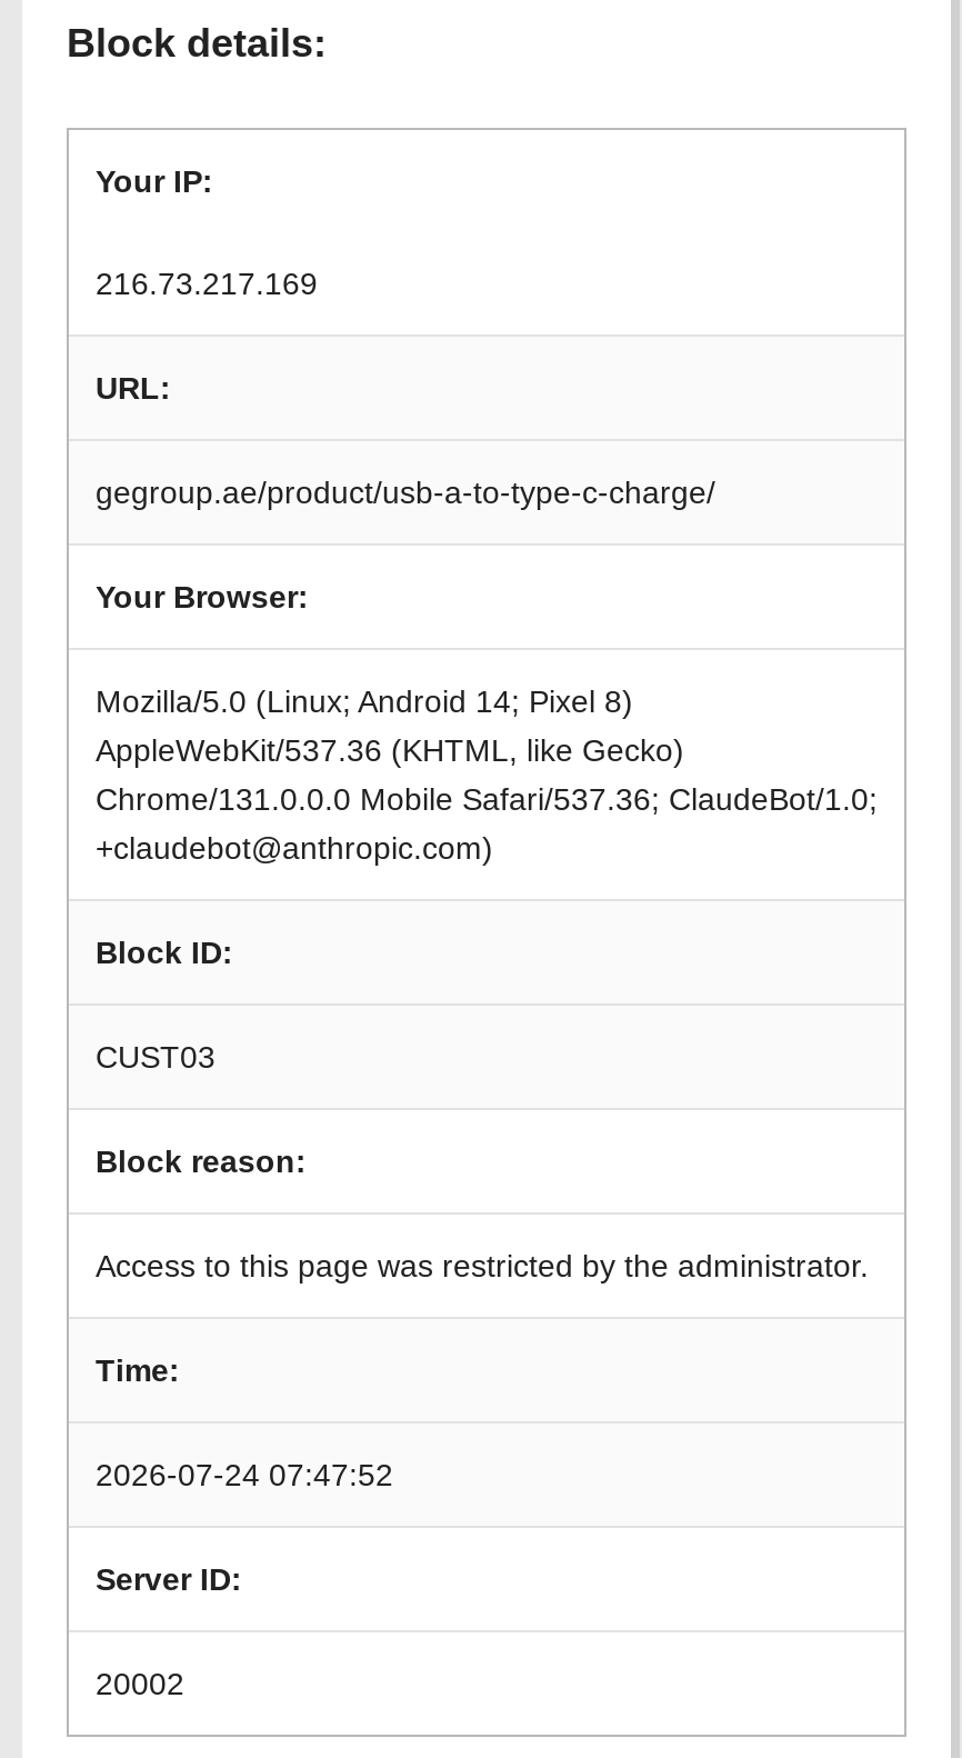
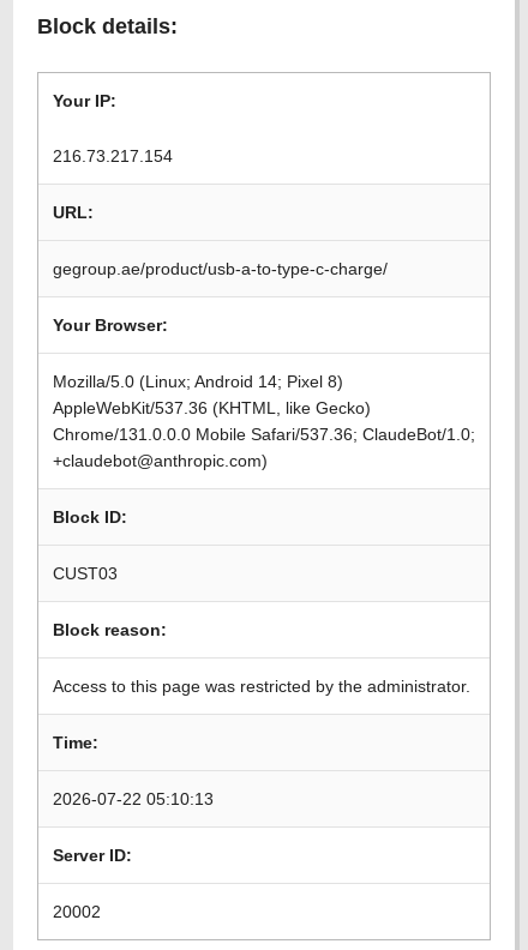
[96,266,318,301] 216.73.217.169 -> [53,146,173,166] 216.73.217.154
[96,1457,393,1492] 2026-07-24 07:47:52 -> [53,789,214,808] 2026-07-22 05:10:13

